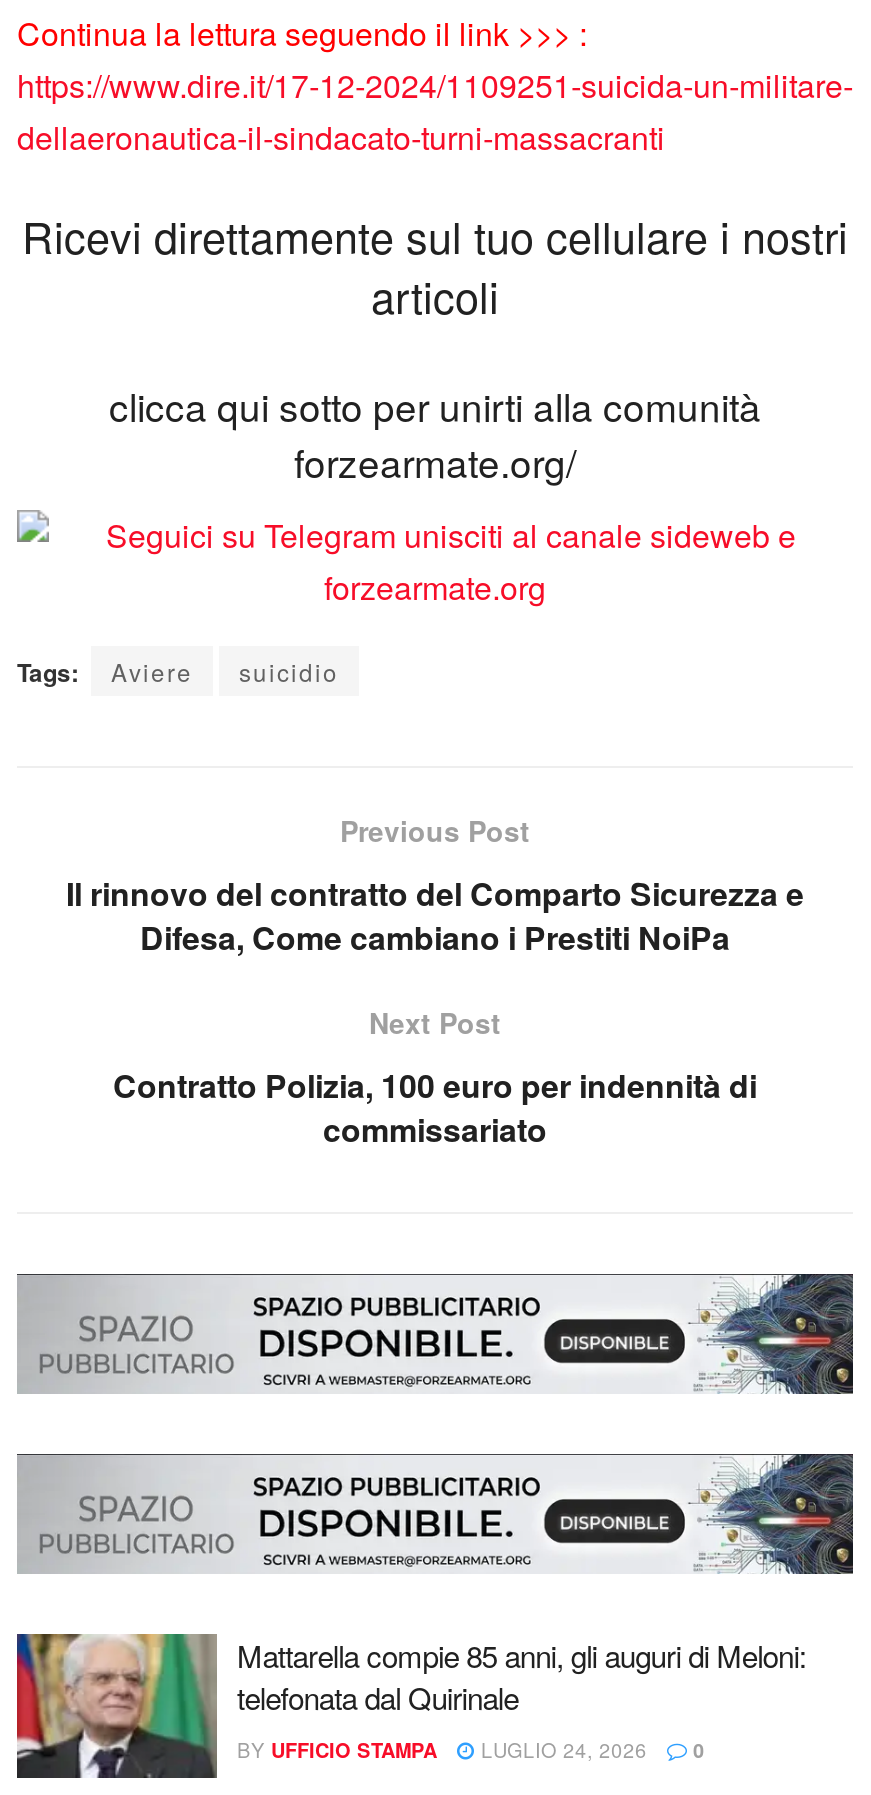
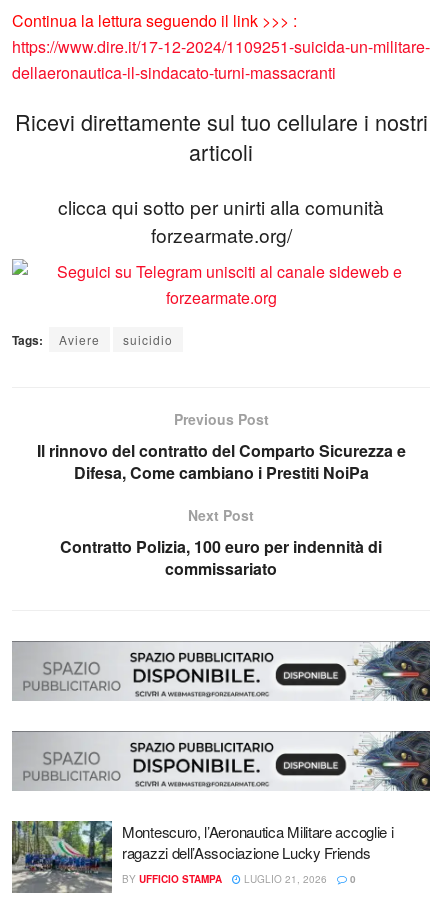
[15,1632,806,1780] [image] | Mattarella compie 85 anni, gli auguri di Meloni: | telefonata dal Quirinale -> [11,820,393,894] [image] | Montescuro, l’Aeronautica Militare accoglie i | ragazzi dell’Associazione Lucky Friends
[237,1737,705,1765] BY UFFICIO STAMPA LUGLIO 24, 2026 0 -> [122,872,356,886] BY UFFICIO STAMPA LUGLIO 21, 2026 0

